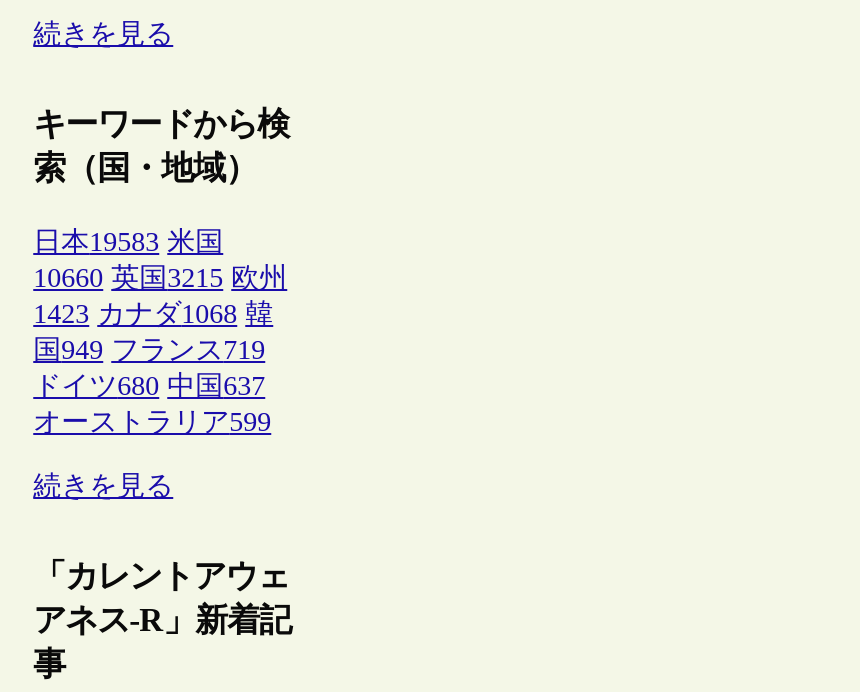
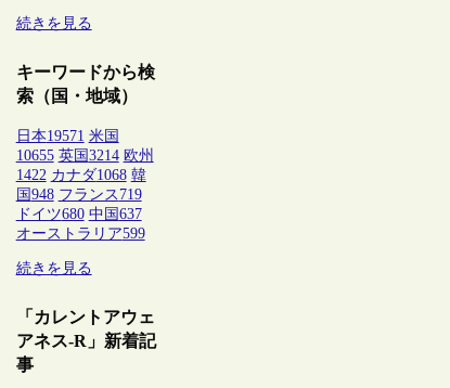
[33,226,223,256] 日本19583 米国 -> [16,127,119,144] 日本19571 米国
[33,262,287,292] 10660 英国3215 欧州 -> [16,147,154,163] 10655 英国3214 欧州
[33,298,273,328] 1423 カナダ1068 韓 -> [16,166,146,183] 1422 カナダ1068 韓
[33,334,265,364] 国949 フランス719 -> [16,186,142,202] 国948 フランス719

